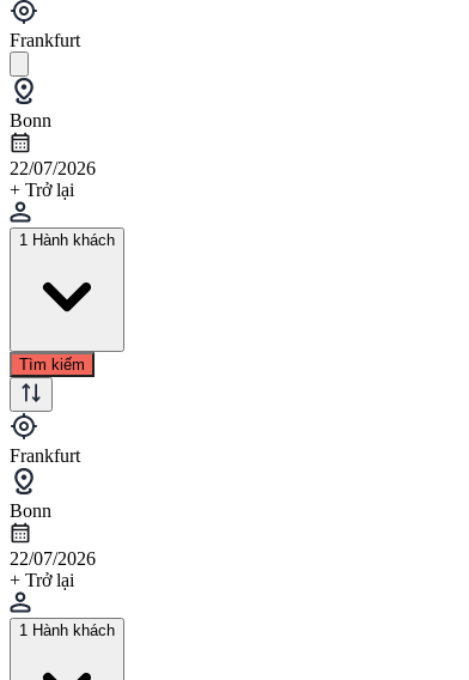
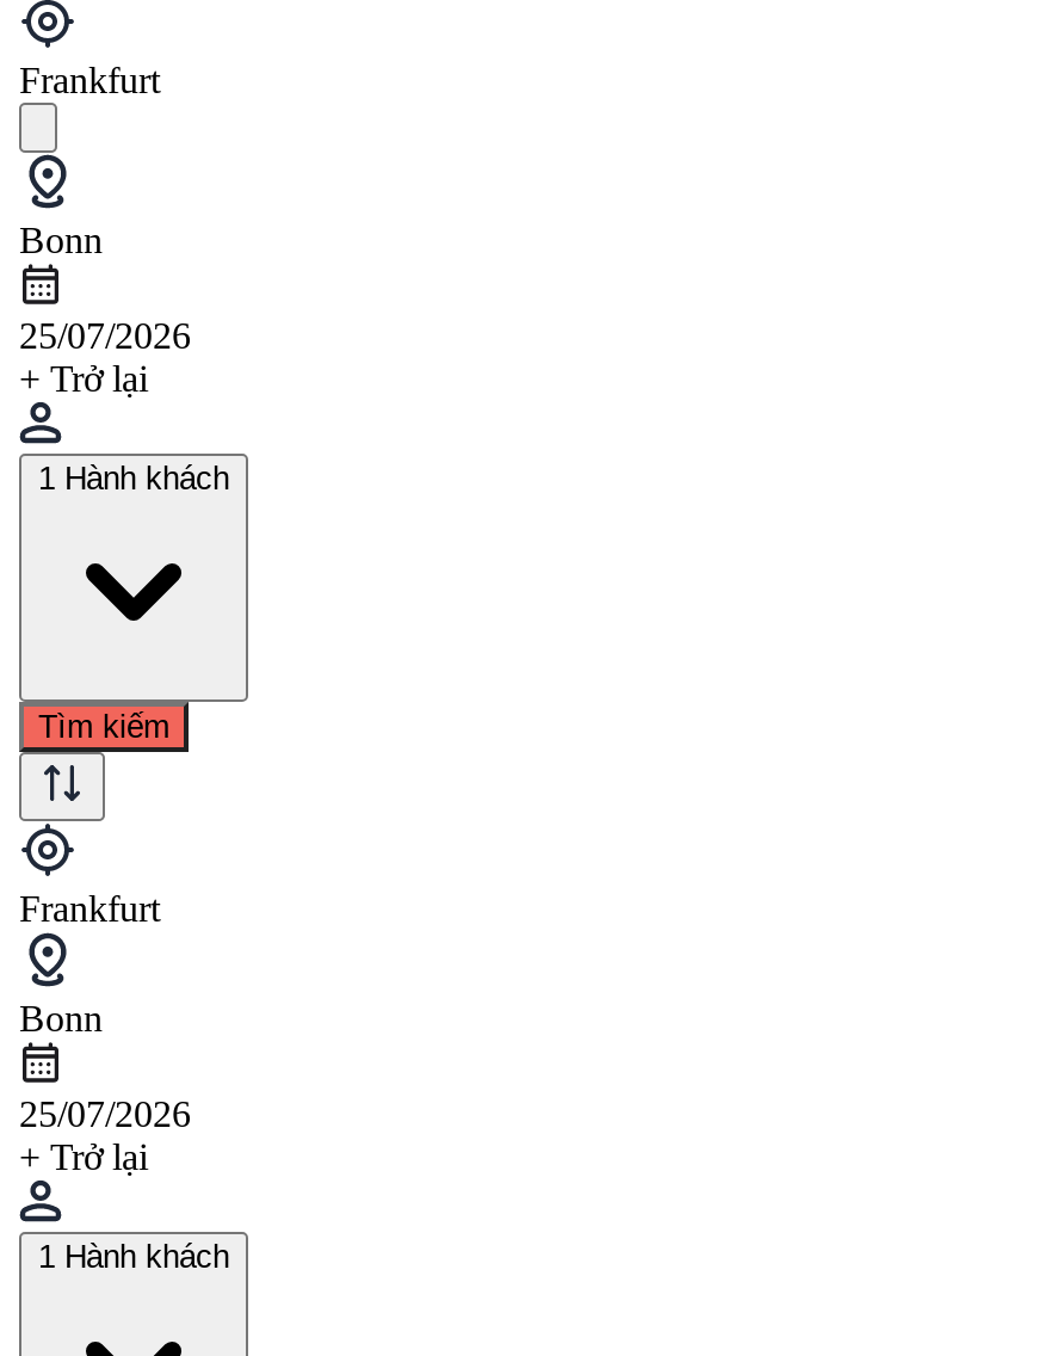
[10,158,96,178] 22/07/2026 -> [19,315,191,355] 25/07/2026
[10,548,96,568] 22/07/2026 -> [19,1093,191,1134] 25/07/2026

